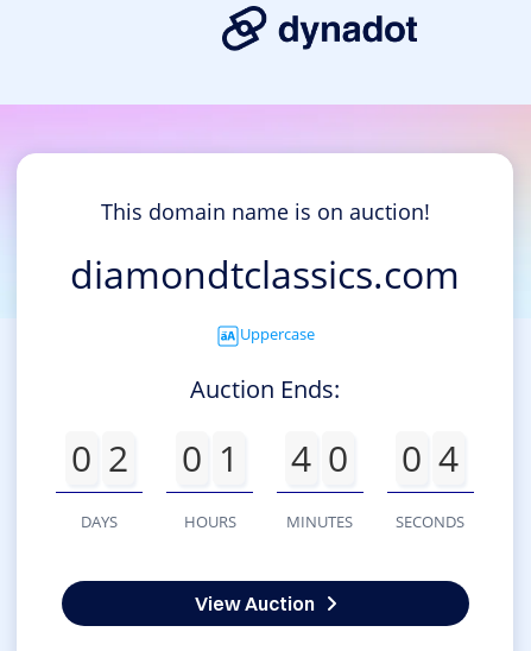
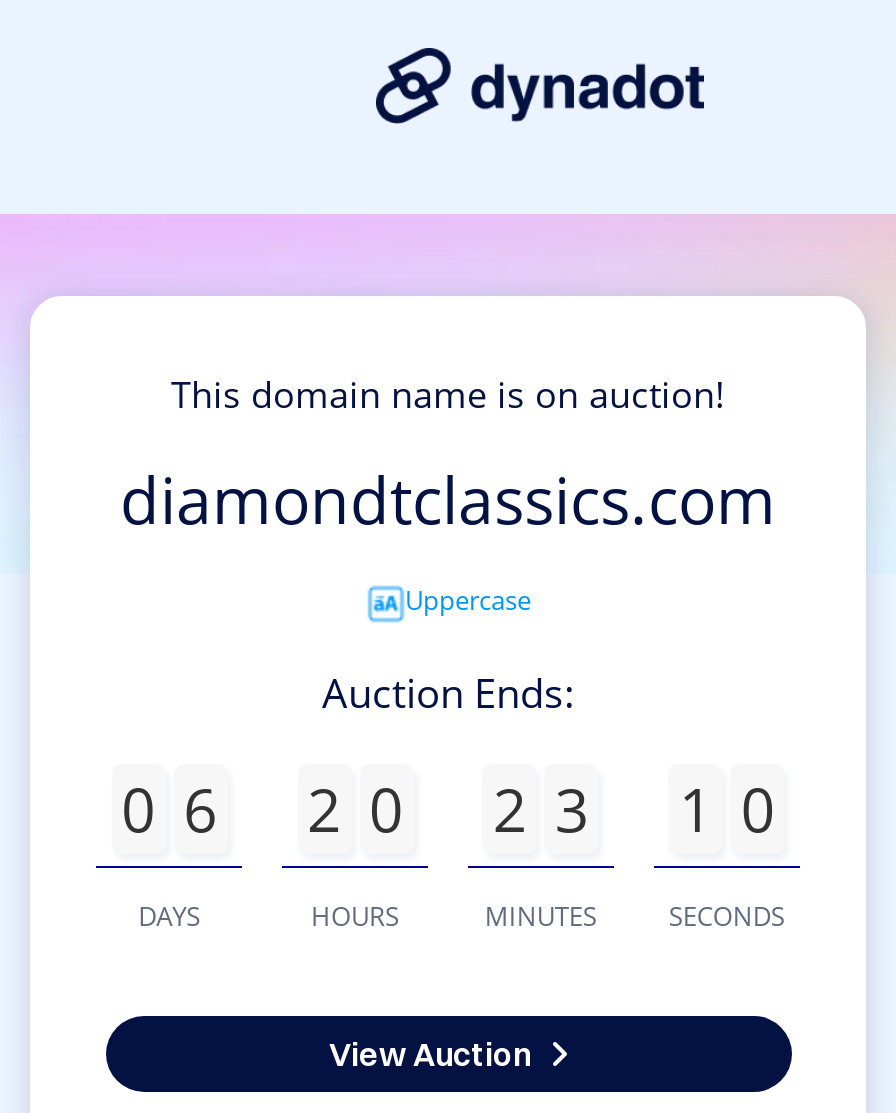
[71,434,128,482] 0 2 -> [121,768,217,850] 0 6
[181,434,238,482] 0 1 -> [307,768,403,850] 2 0
[292,434,349,482] 4 0 -> [493,768,589,850] 2 3
[402,434,459,482] 0 4 -> [679,768,775,850] 1 0

